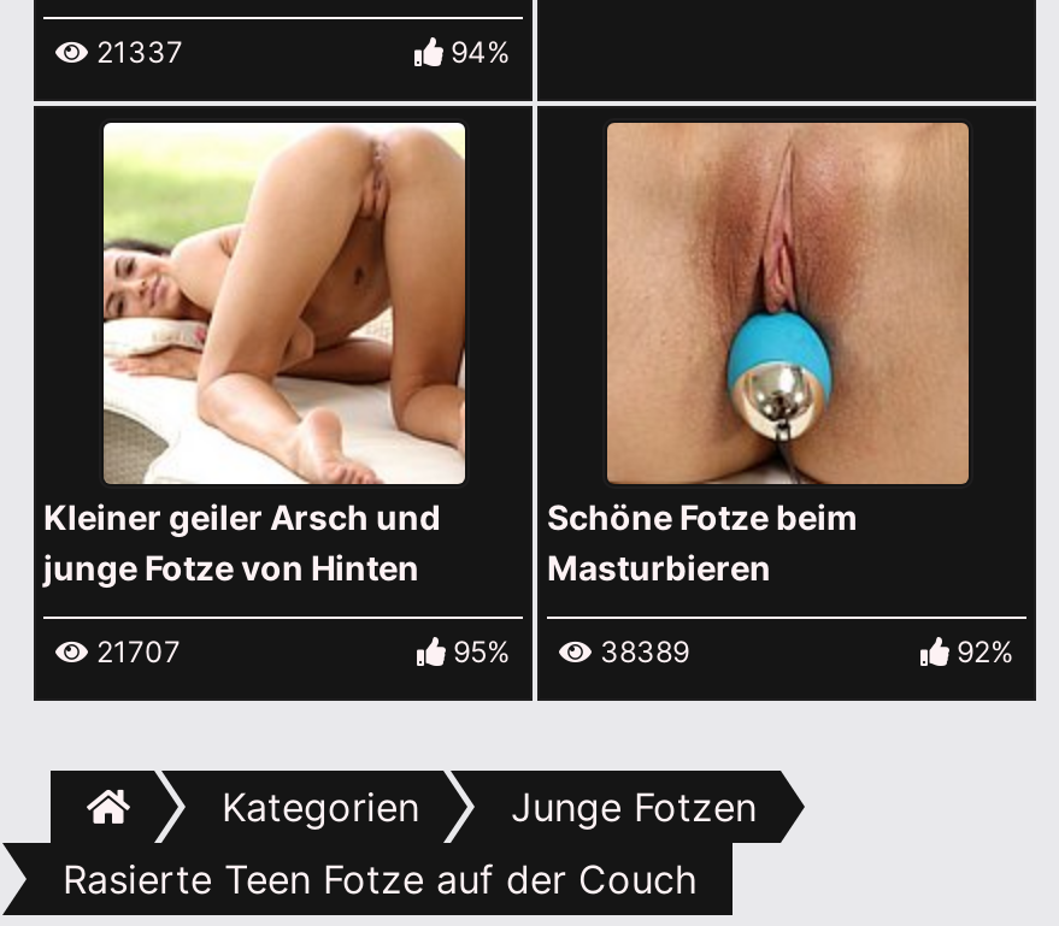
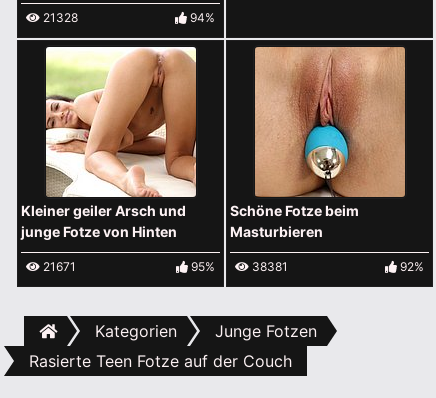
[89,33,183,69] 21337 -> [40,10,78,25] 21328
[89,633,181,669] 21707 -> [40,259,76,274] 21671
[593,633,689,669] 38389 -> [249,259,288,274] 38381

